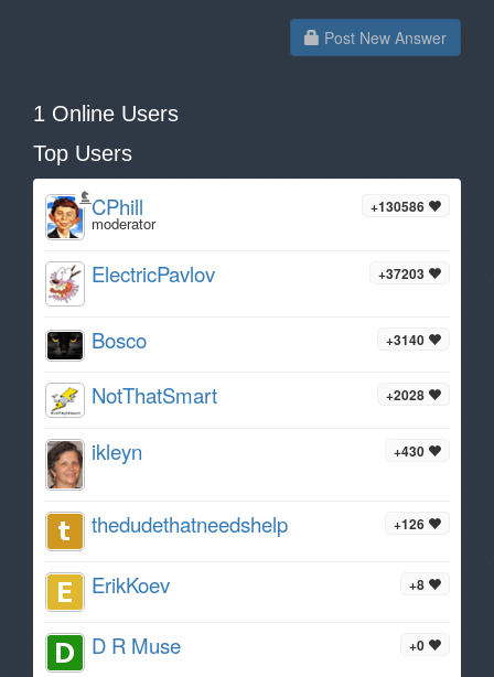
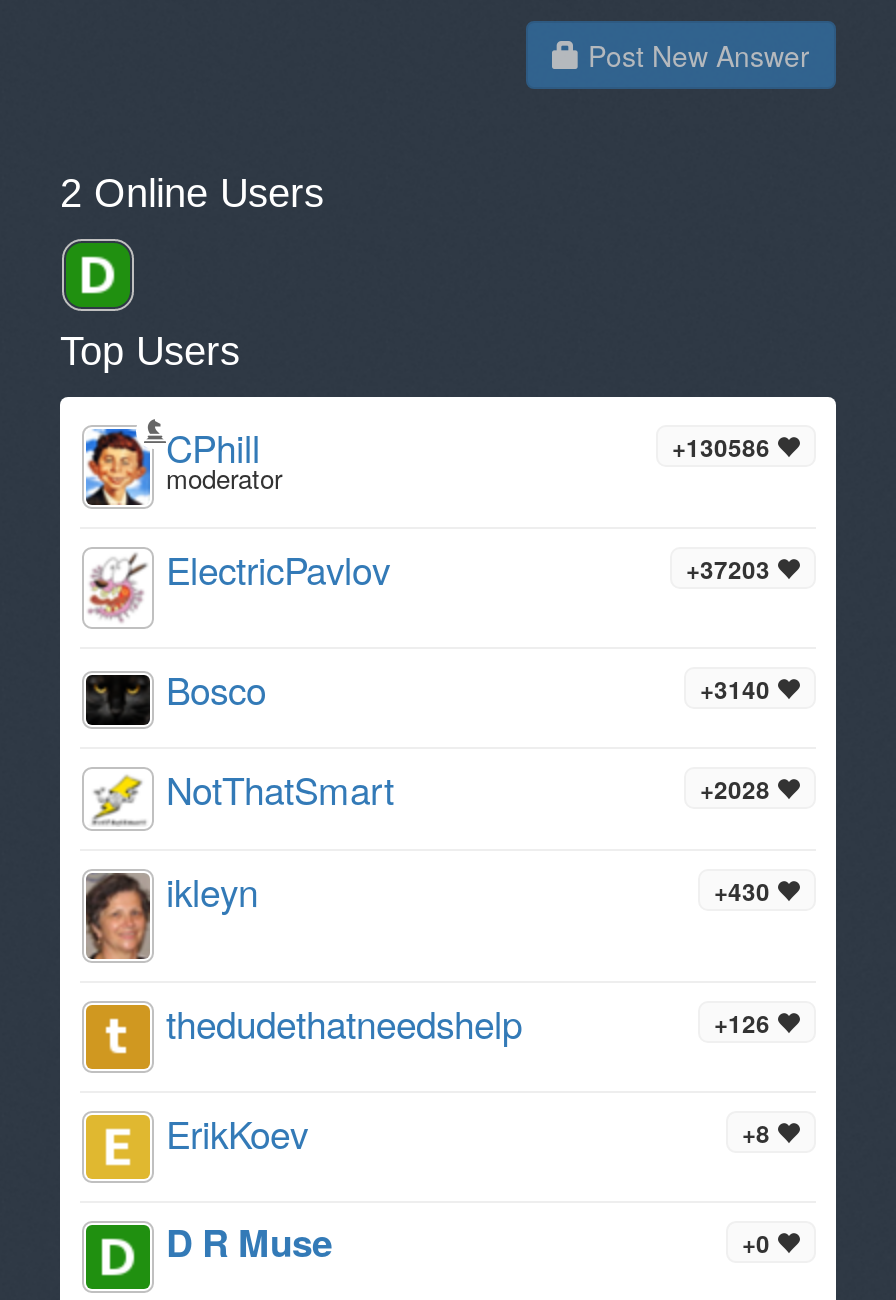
[33,101,179,126] 1 Online Users -> [60,171,324,215] 2 Online Users

